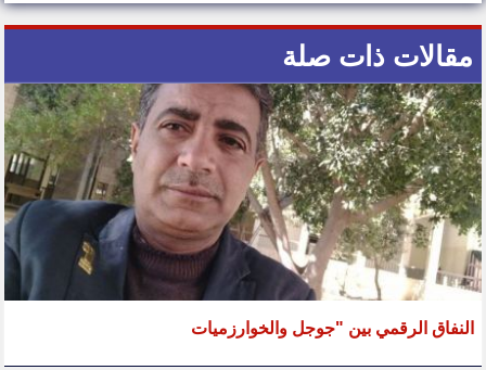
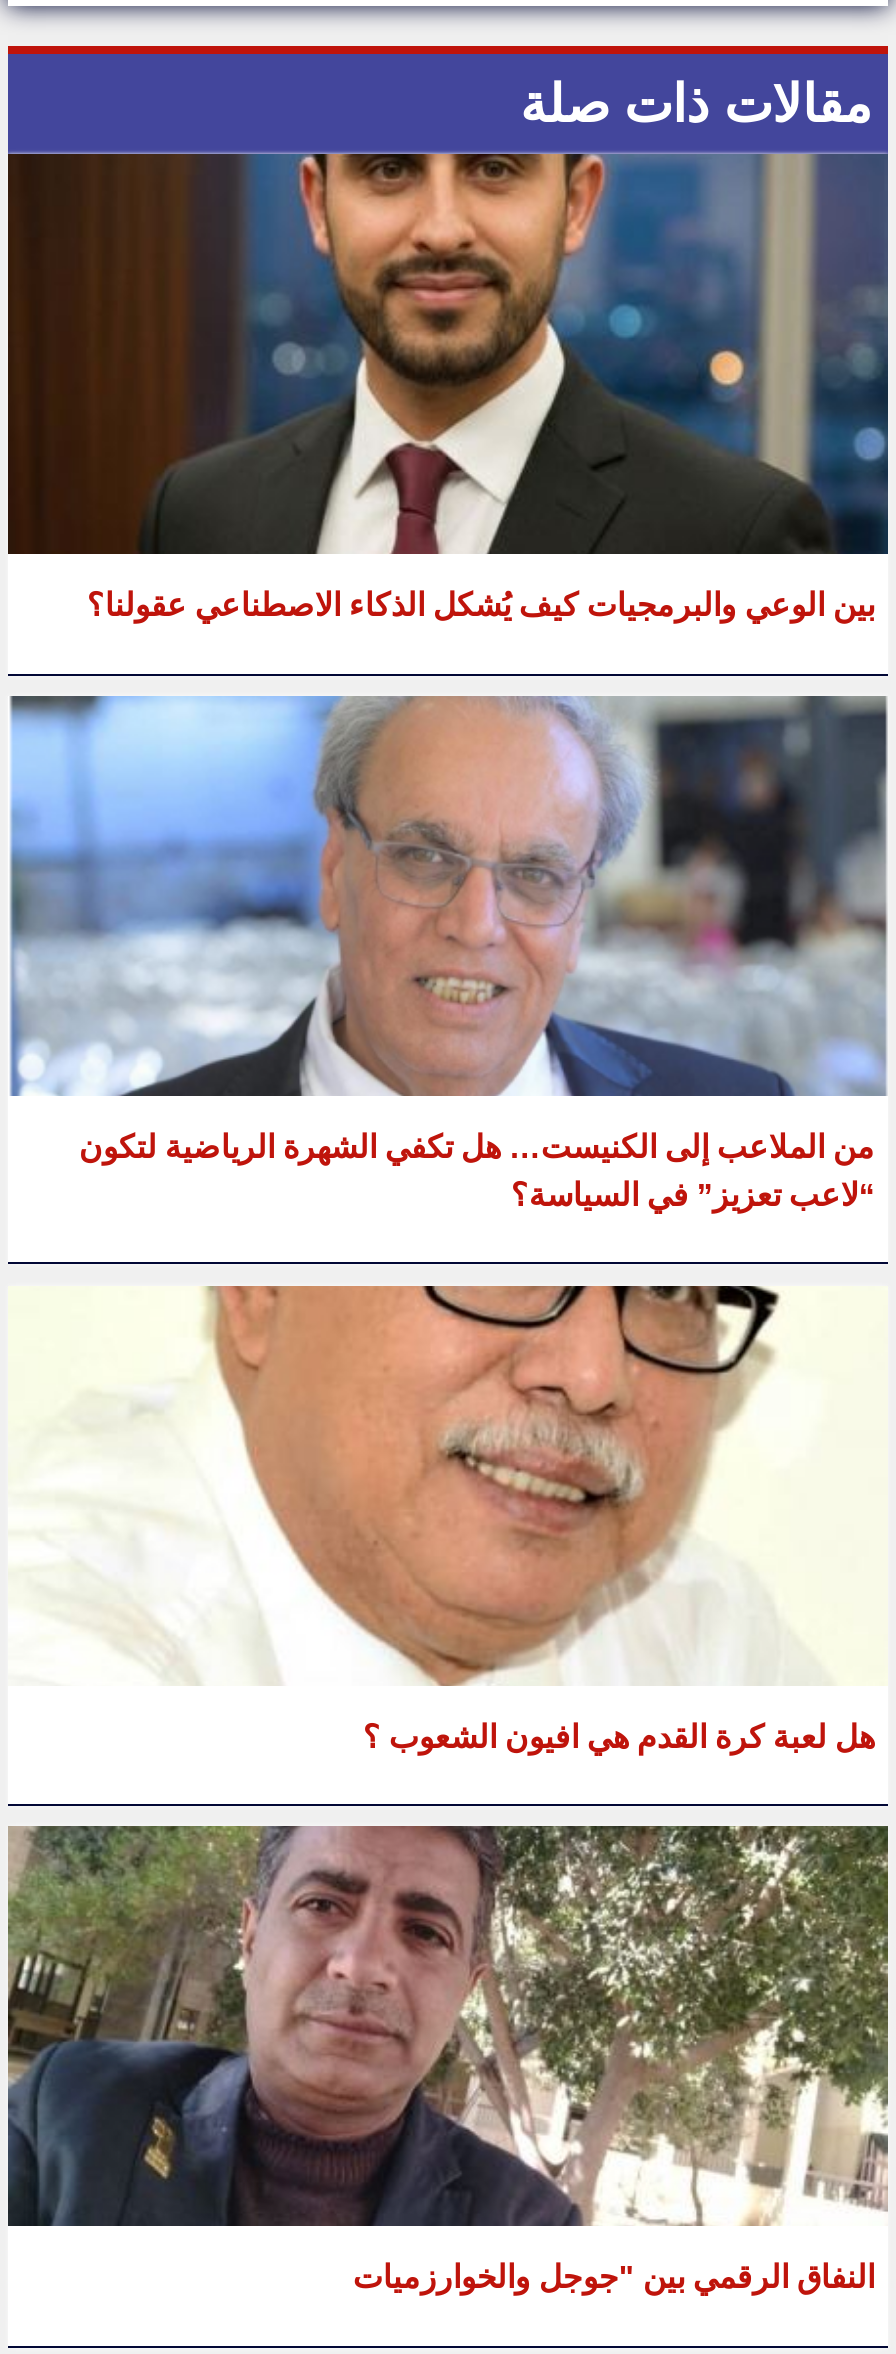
none -> [8,152,888,623] [image] | بين الوعي والبرمجيات كيف يُشكل الذكاء الاصطناعي عقولنا؟
none -> [10,694,888,1212] [image] | من الملاعب إلى الكنيست… هل تكفي الشهرة الرياضية لتكون | “لاعب تعزيز” في السياسة؟
none -> [202,1284,875,1753] [image] | هل لعبة كرة القدم هي افيون الشعوب ؟

